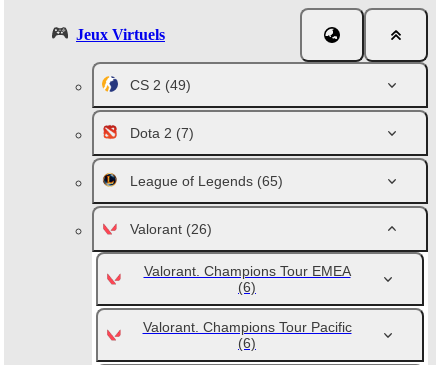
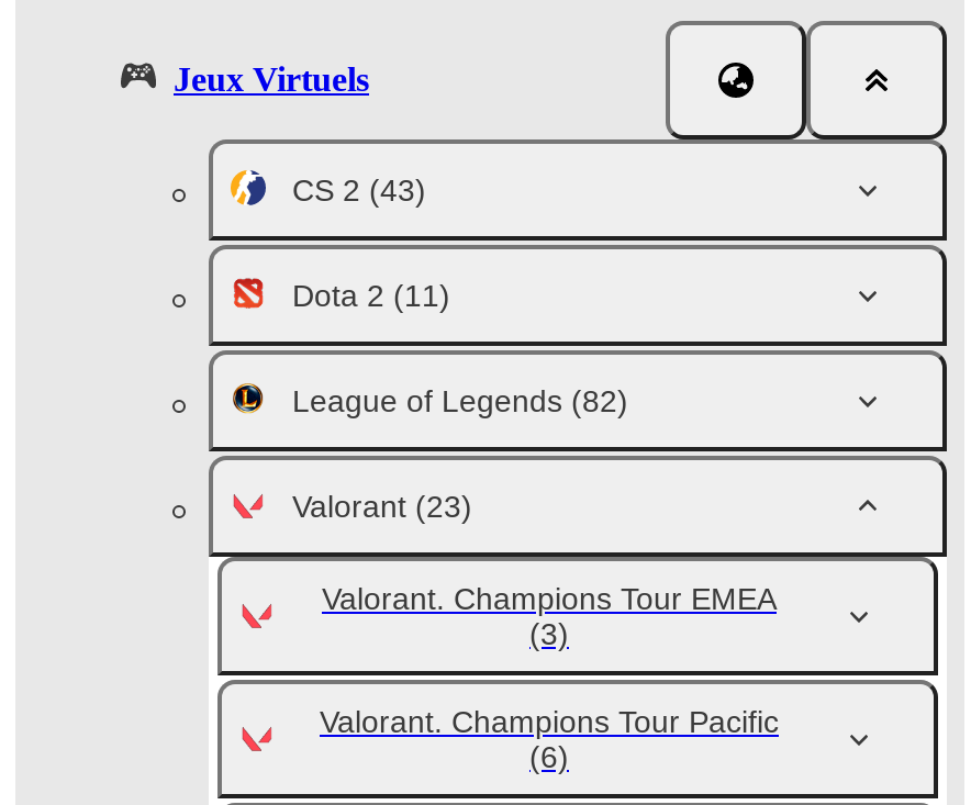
[130,77,191,93] CS 2 (49) -> [292,172,426,208] CS 2 (43)
[130,125,194,141] Dota 2 (7) -> [292,278,450,313] Dota 2 (11)
[130,173,283,189] League of Legends (65) -> [292,383,628,418] League of Legends (82)
[130,221,212,237] Valorant (26) -> [292,489,472,524] Valorant (23)
[238,279,256,295] (6) -> [529,616,569,651] (3)

